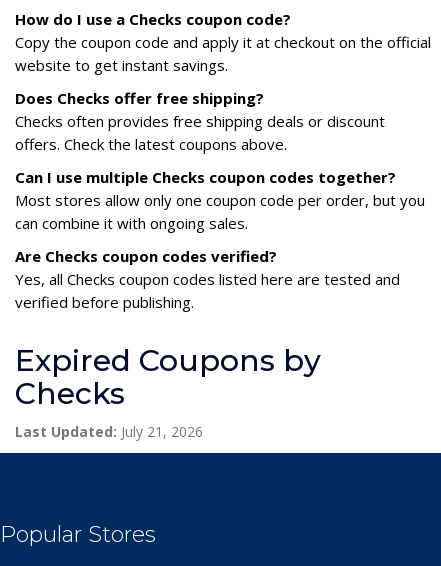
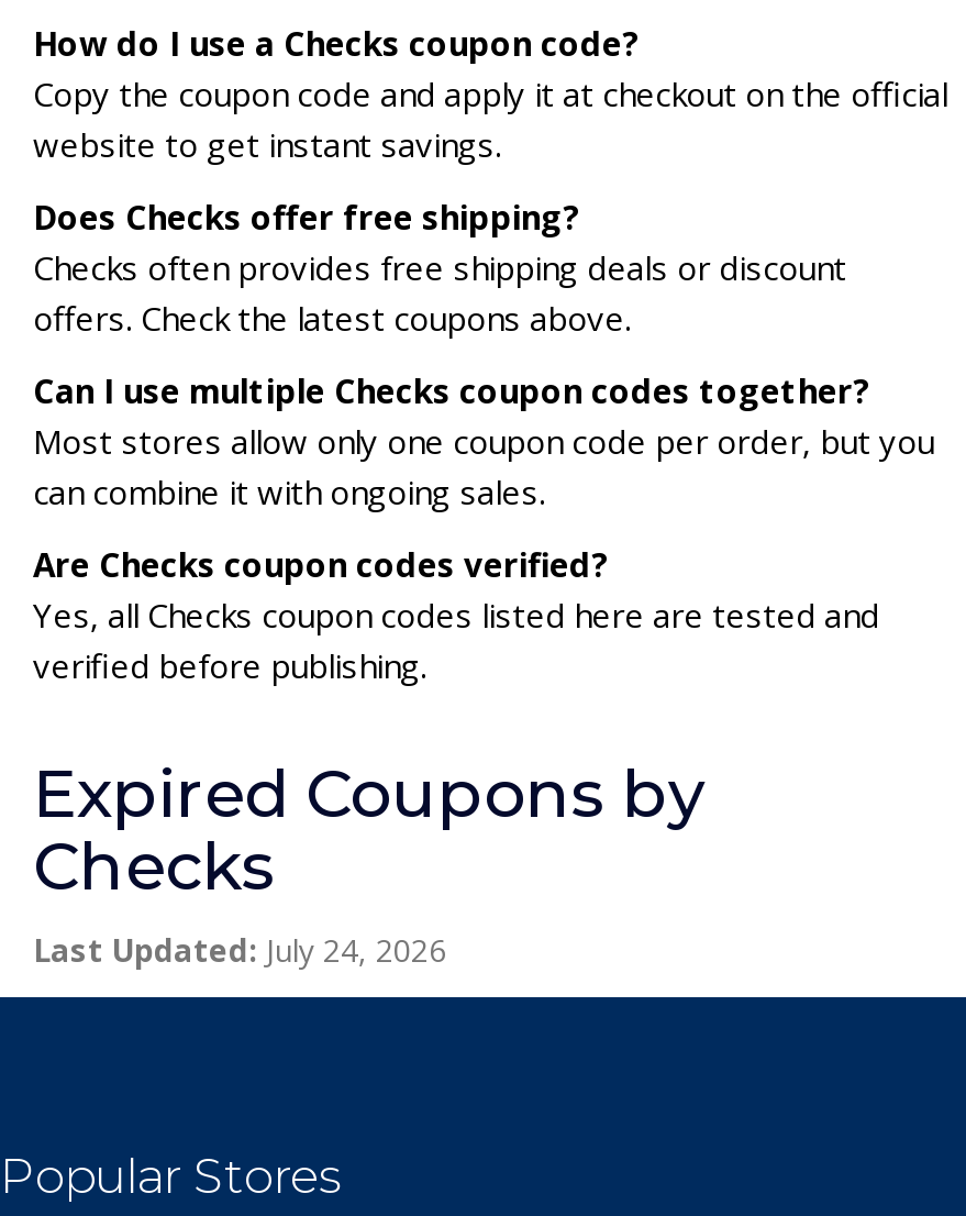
[15,422,203,441] Last Updated: July 21, 2026 -> [33,929,446,971] Last Updated: July 24, 2026

